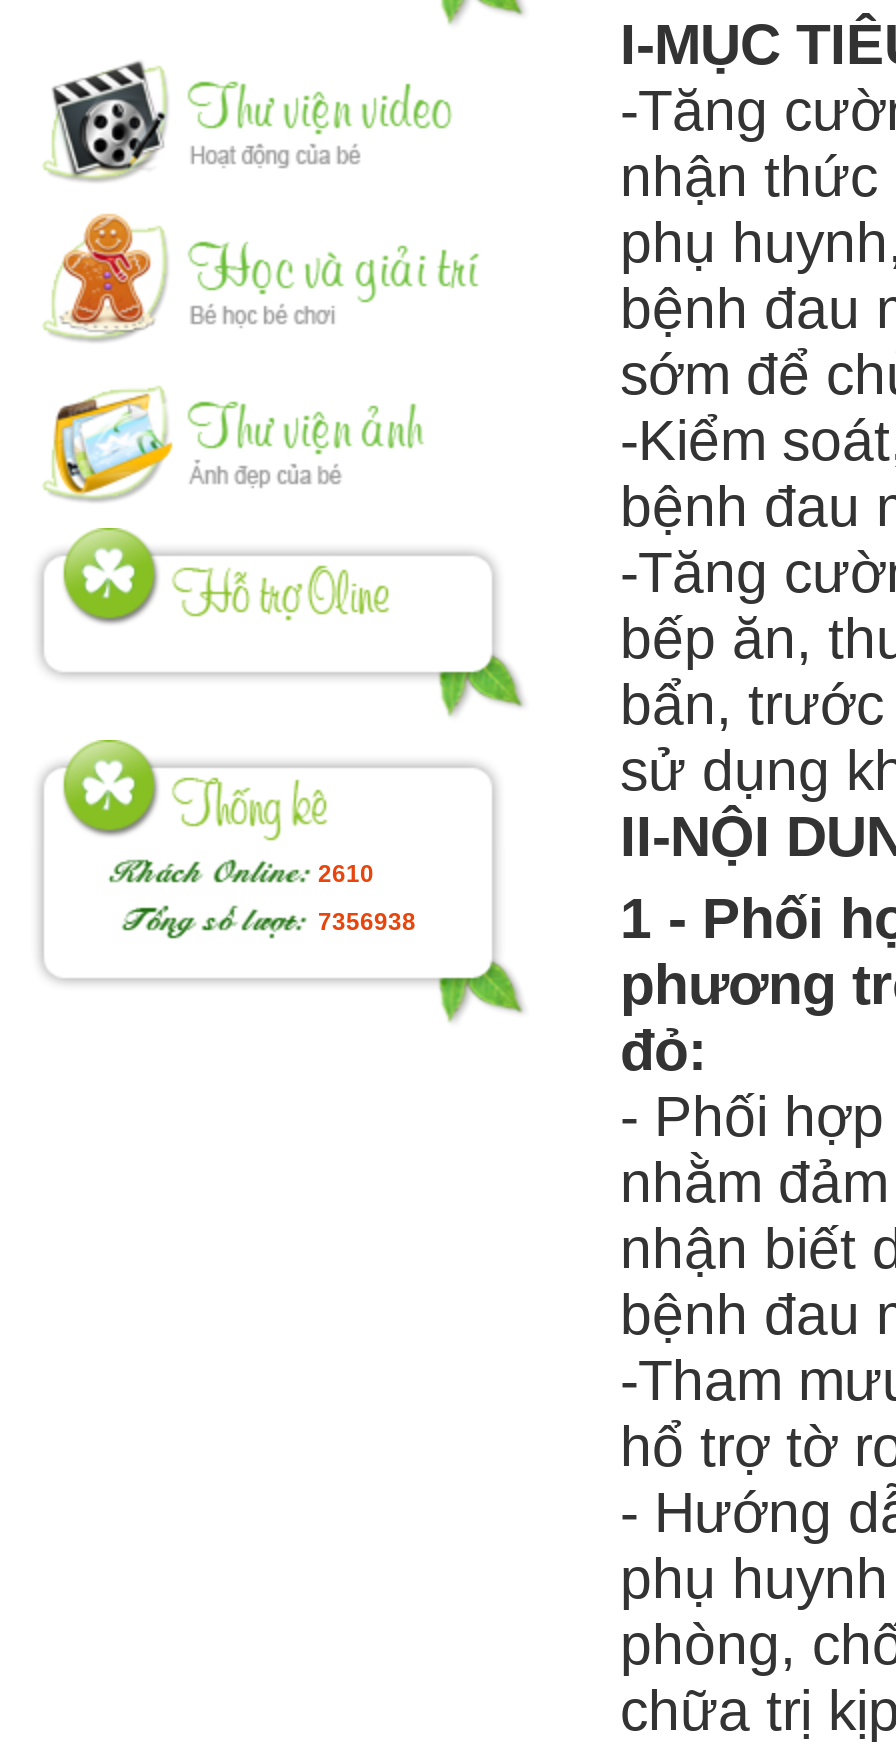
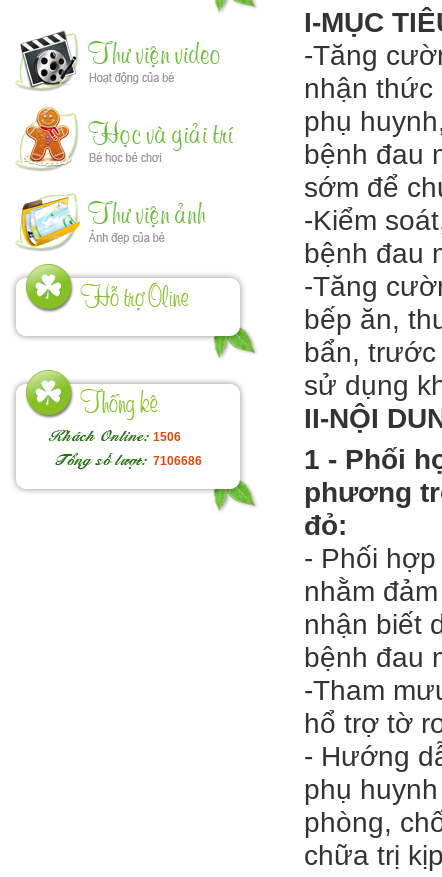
[318,860,374,888] 2610 -> [153,430,181,444] 1506
[318,908,416,936] 7356938 -> [153,454,202,468] 7106686

